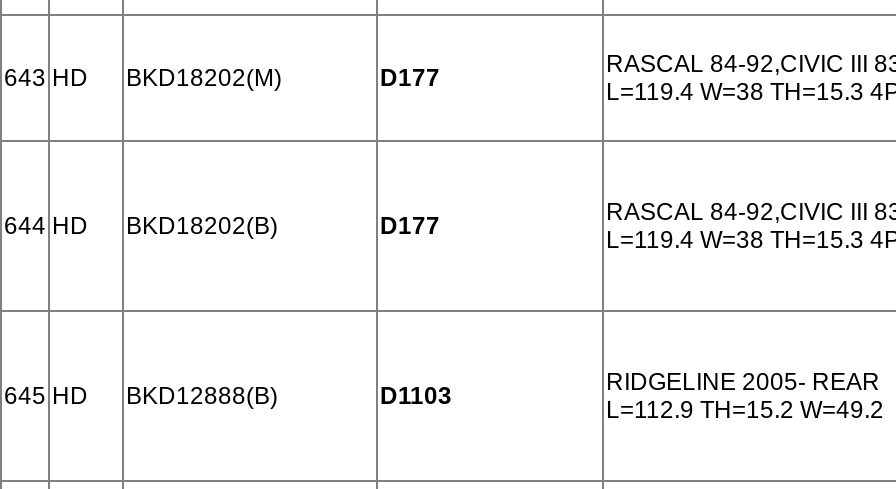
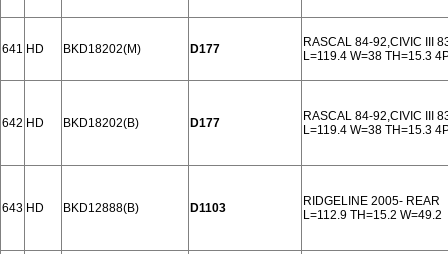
[4,64,282,92] 643 HD BKD18202(M) -> [2,42,141,56] 641 HD BKD18202(M)
[4,212,278,240] 644 HD BKD18202(B) -> [2,116,139,130] 642 HD BKD18202(B)
[4,382,278,410] 645 HD BKD12888(B) -> [2,201,139,215] 643 HD BKD12888(B)

